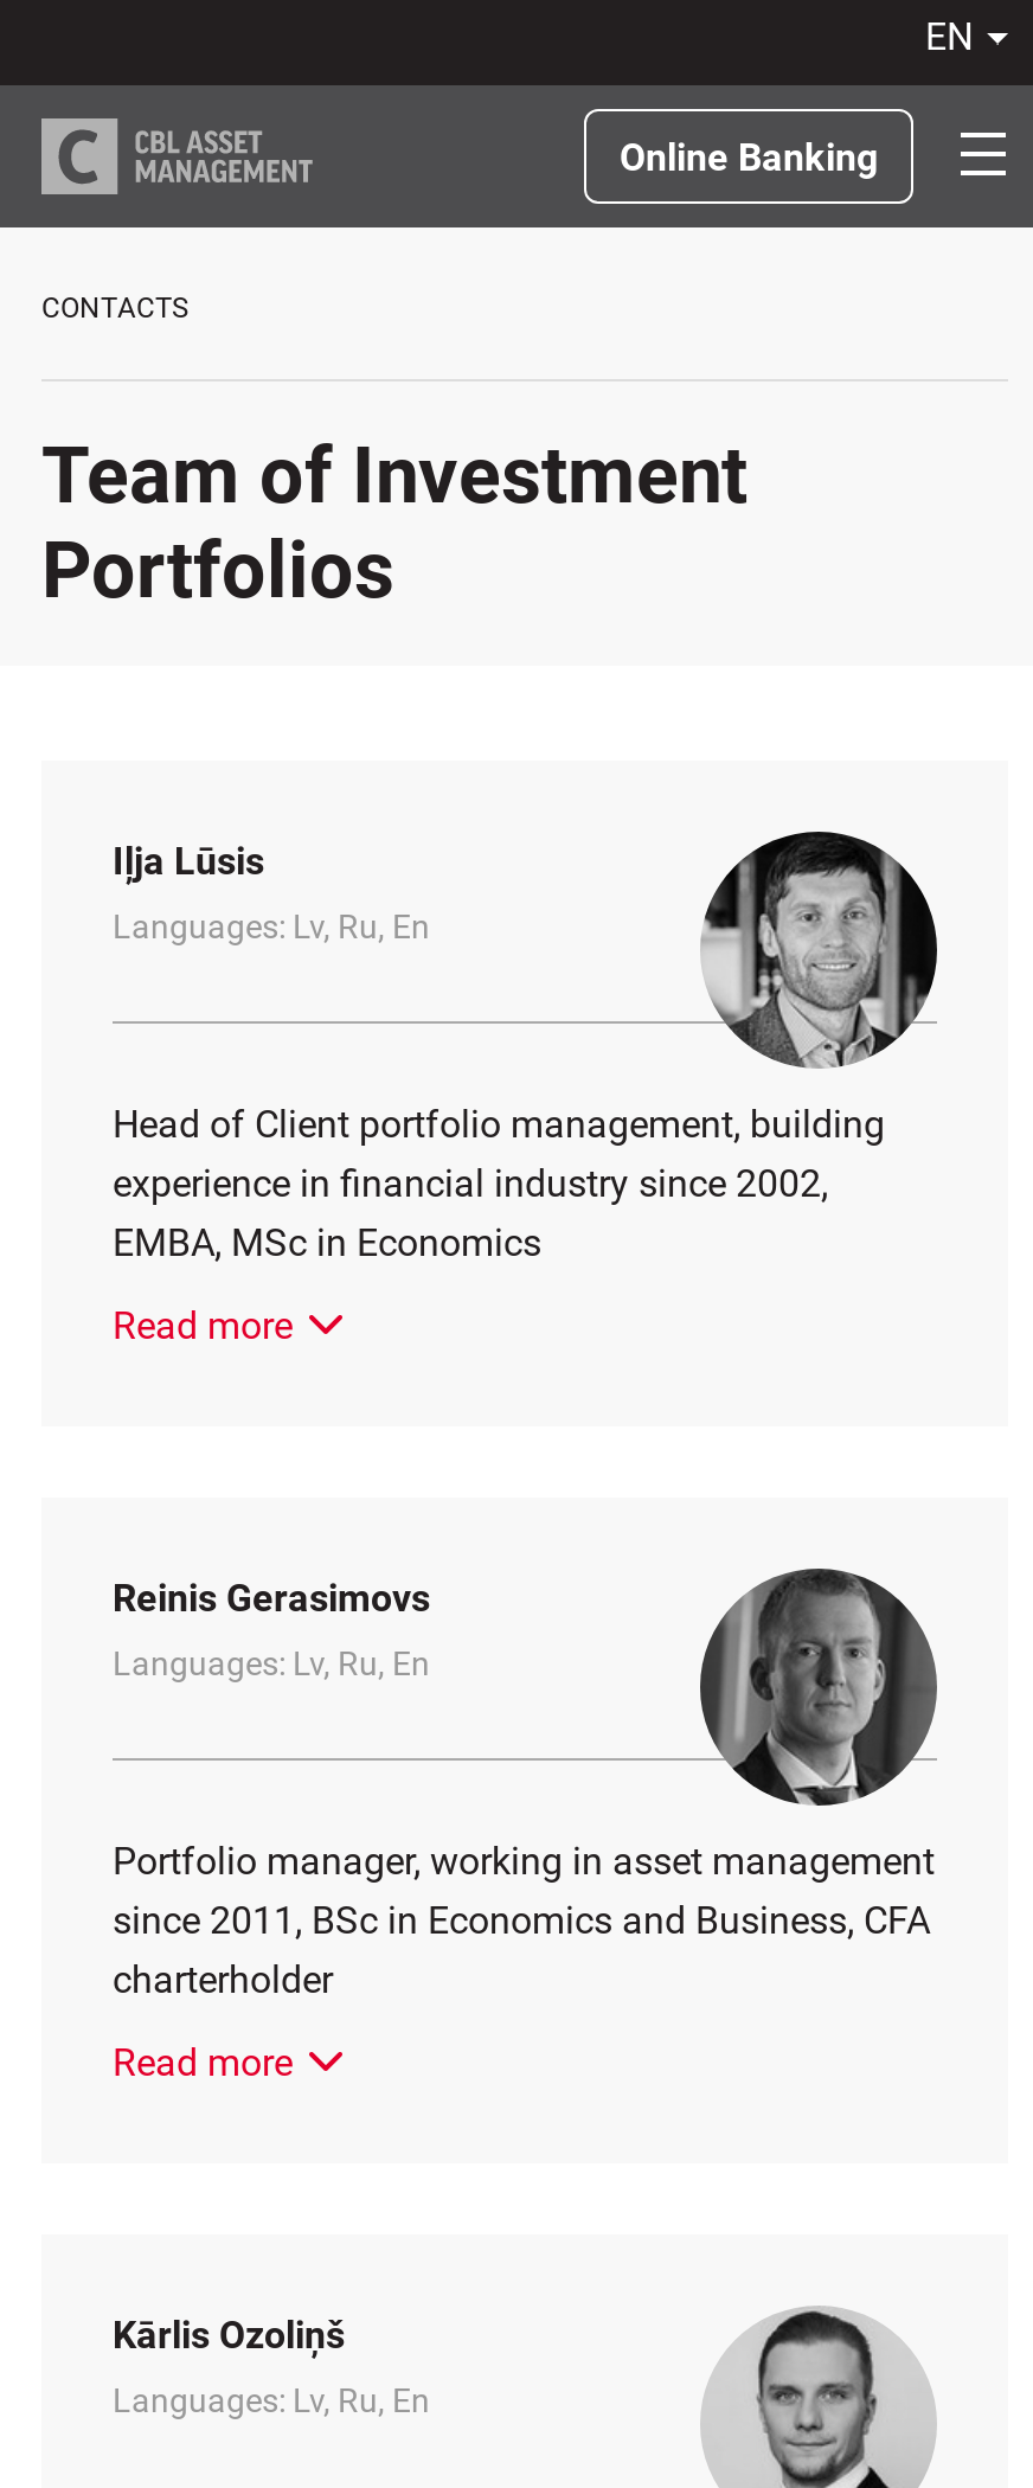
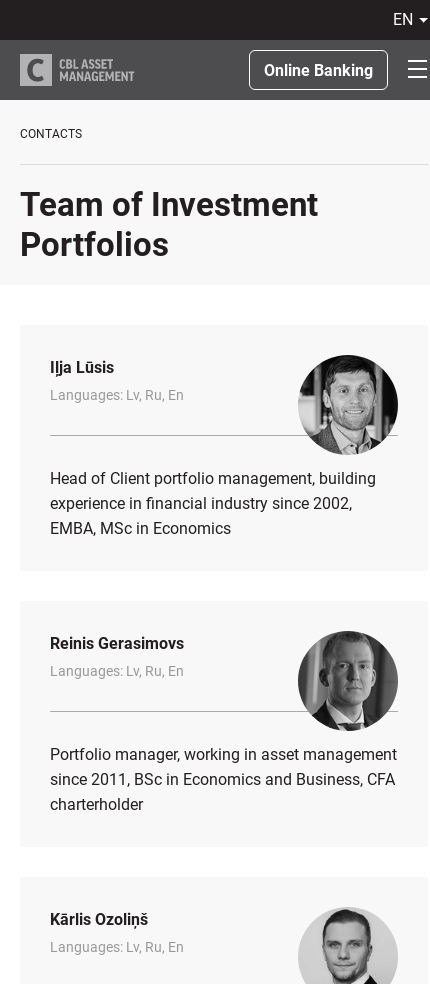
[113,1303,302,1348] Read more -> none
[113,2040,302,2085] Read more -> none

